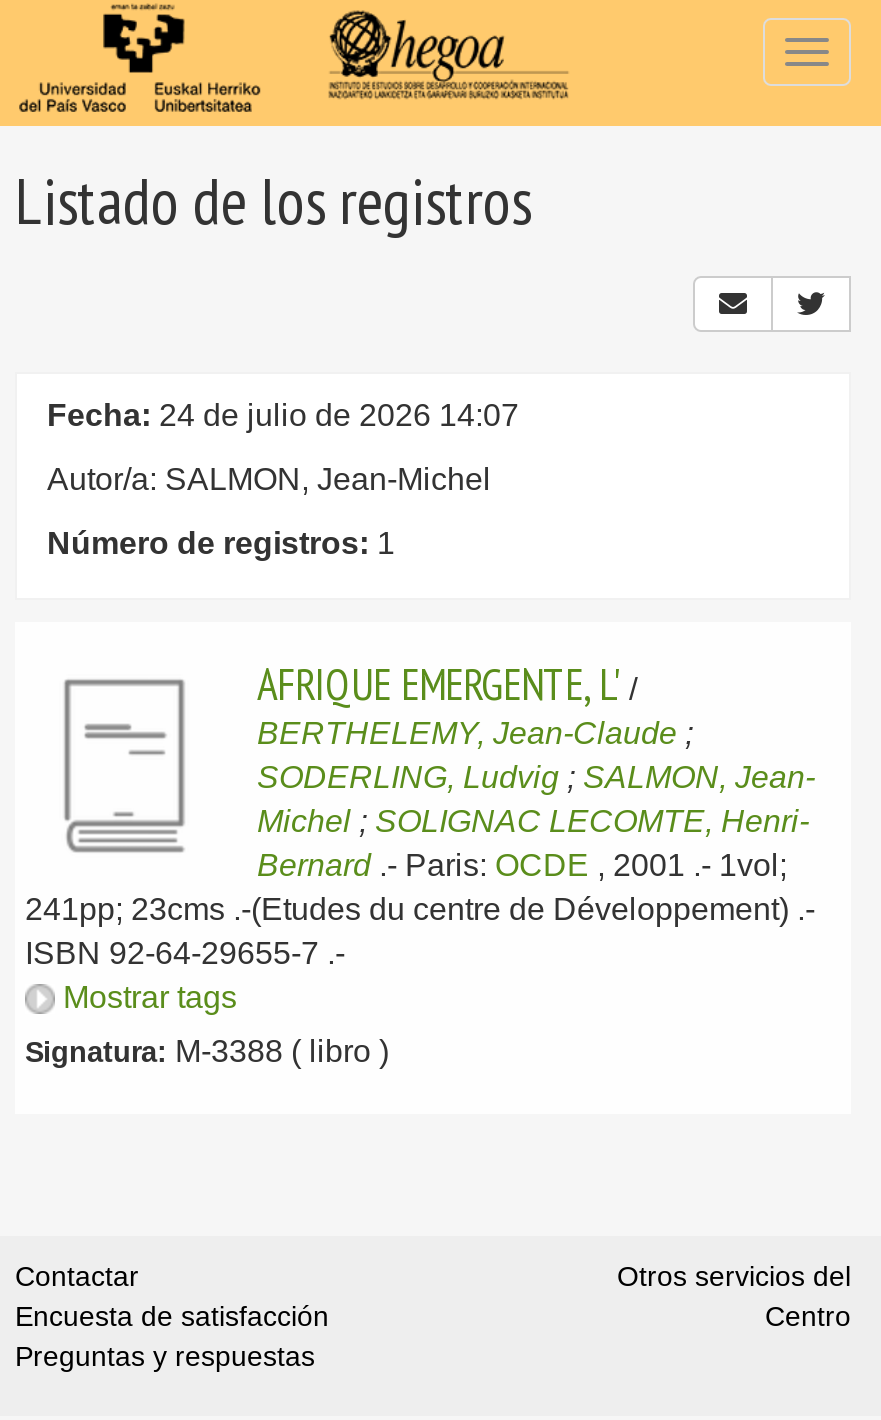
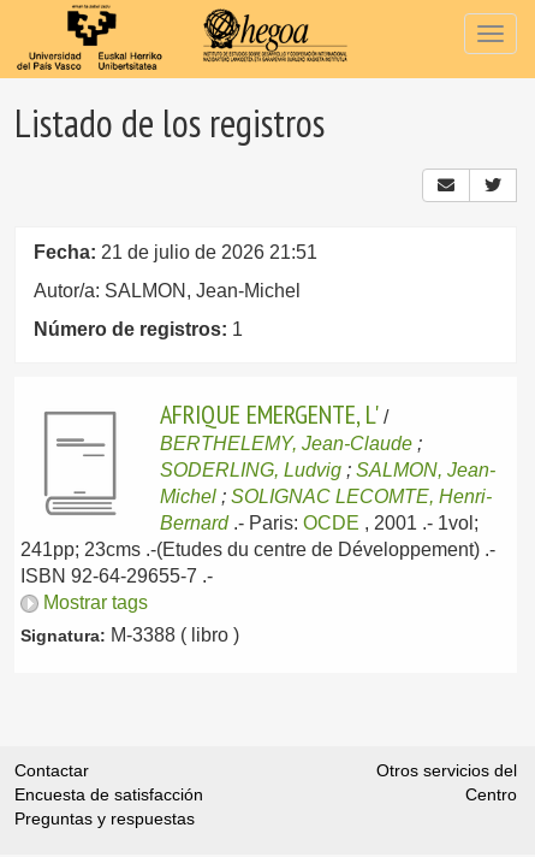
[47,398,519,432] Fecha: 24 de julio de 2026 14:07 -> [34,242,317,262] Fecha: 21 de julio de 2026 21:51

